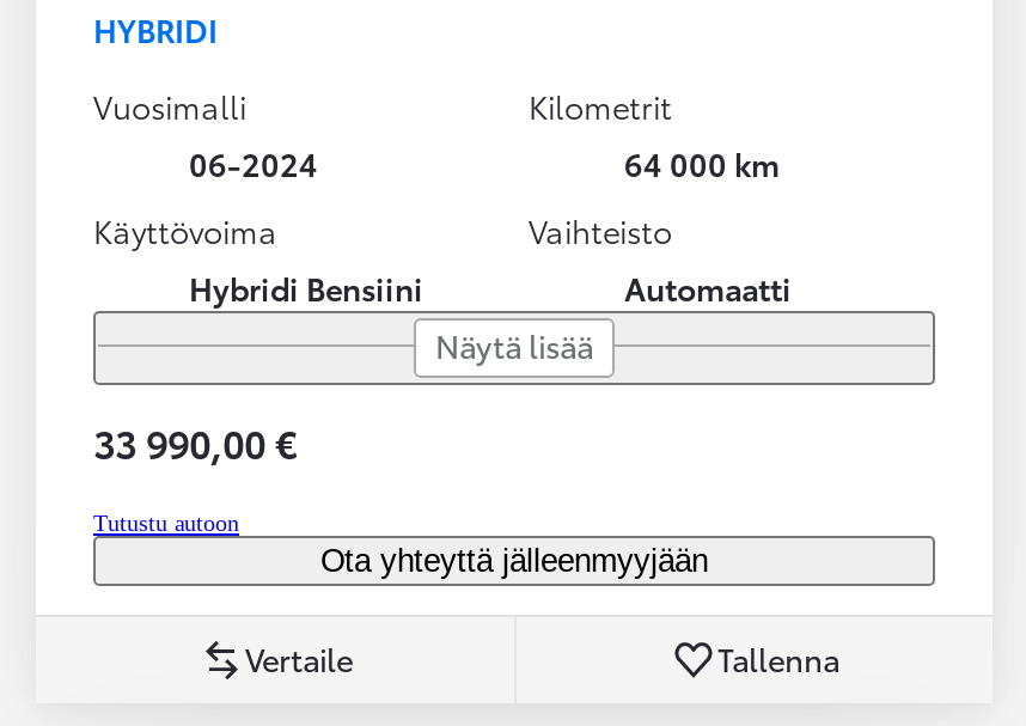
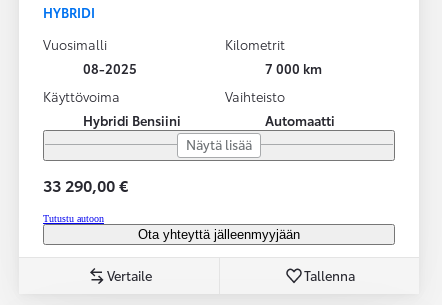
[189,141,318,184] 06-2024 -> [83,59,137,77] 08-2025
[624,141,780,184] 64 000 km -> [265,59,322,77] 7 000 km
[93,413,297,468] 33 990,00 € -> [43,173,128,196] 33 290,00 €

